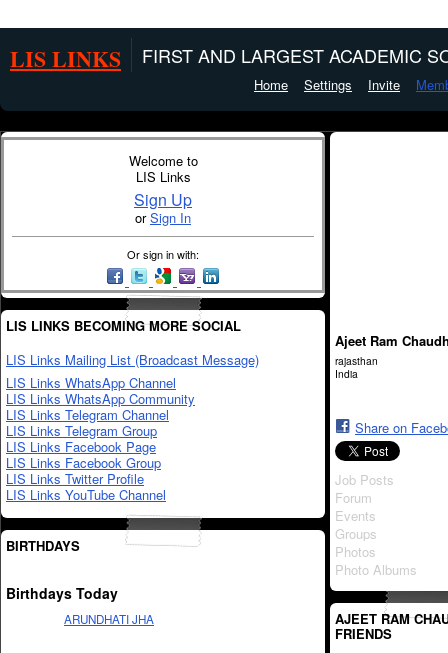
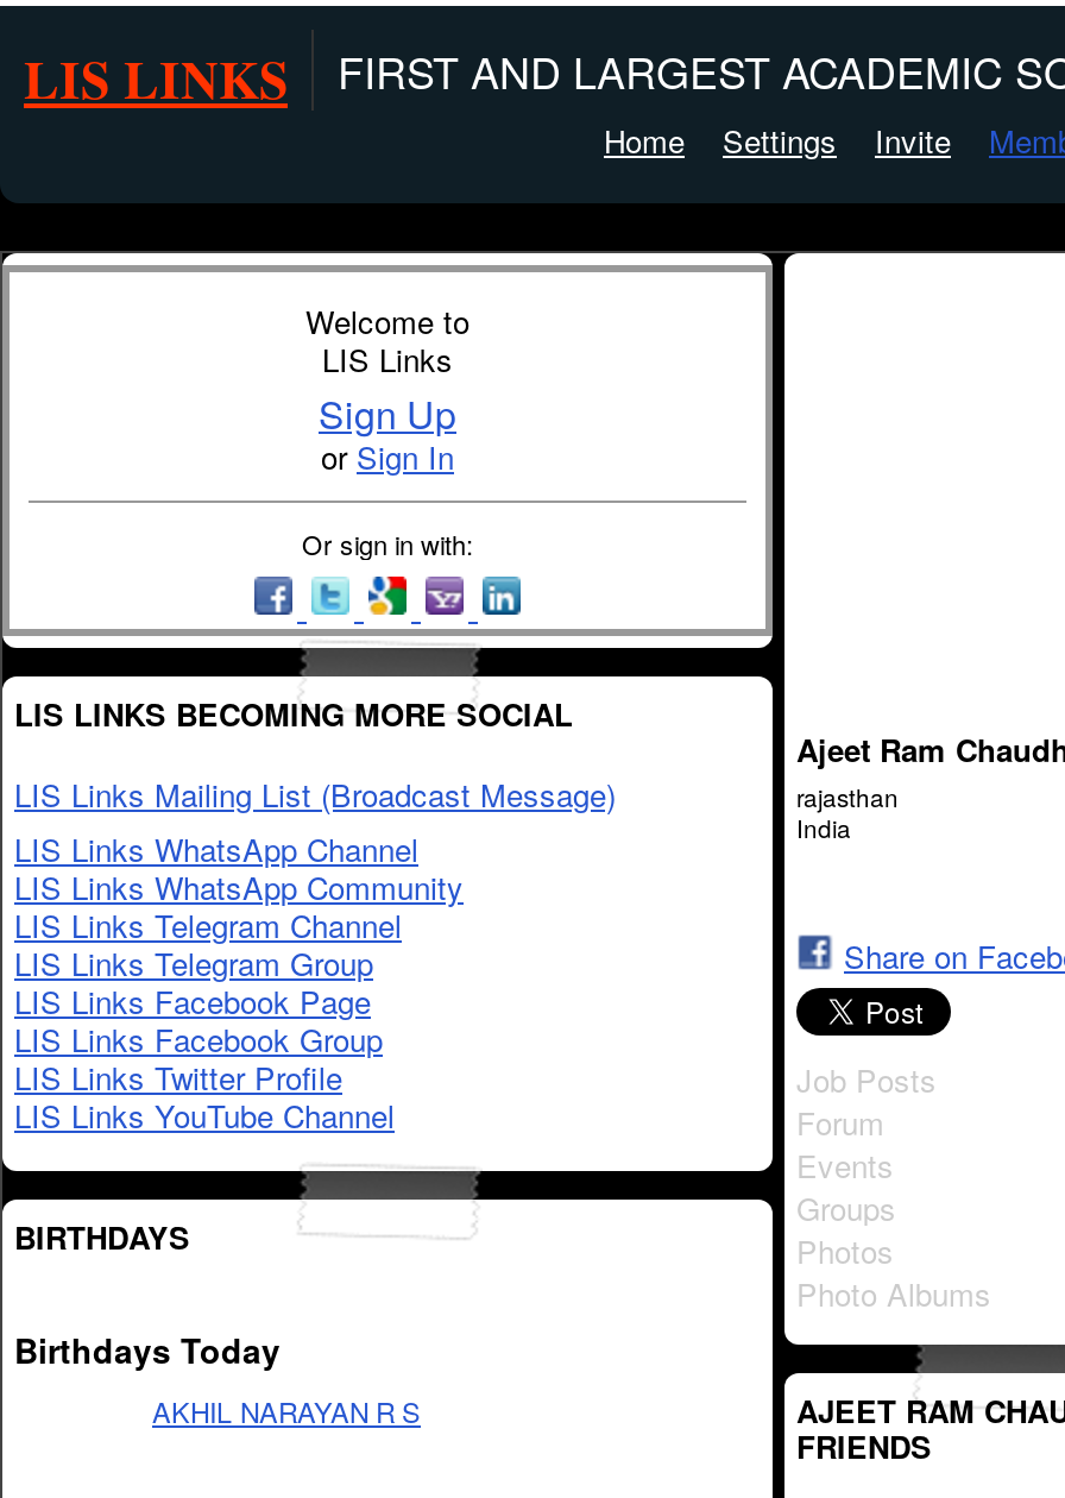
[64,611,154,627] ARUNDHATI JHA -> [152,1392,421,1430] AKHIL NARAYAN R S

